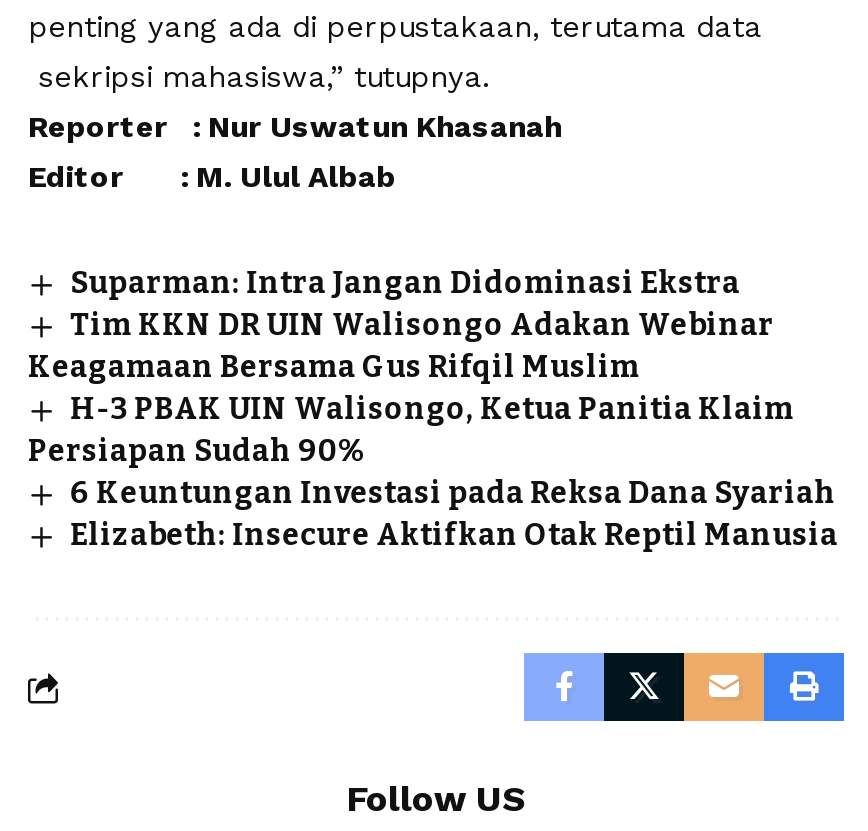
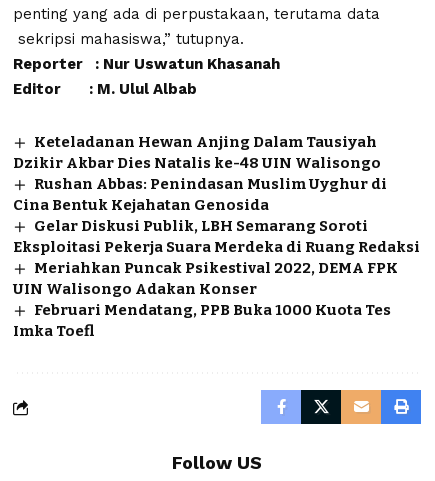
[28,265,838,553] Suparman: Intra Jangan Didominasi Ekstra | Tim KKN DR UIN Walisongo Adakan Webinar | Keagamaan Bersama Gus Rifqil Muslim | H-3 PBAK UIN Walisongo, Ketua Panitia Klaim | Persiapan Sudah 90% | 6 Keuntungan Investasi pada Reksa Dana Syariah | Elizabeth: Insecure Aktifkan Otak Reptil Manusia -> [13,133,420,340] Keteladanan Hewan Anjing Dalam Tausiyah | Dzikir Akbar Dies Natalis ke-48 UIN Walisongo | Rushan Abbas: Penindasan Muslim Uyghur di | Cina Bentuk Kejahatan Genosida | Gelar Diskusi Publik, LBH Semarang Soroti | Eksploitasi Pekerja Suara Merdeka di Ruang Redaksi | Meriahkan Puncak Psikestival 2022, DEMA FPK | UIN Walisongo Adakan Konser | Februari Mendatang, PPB Buka 1000 Kuota Tes | Imka Toefl

